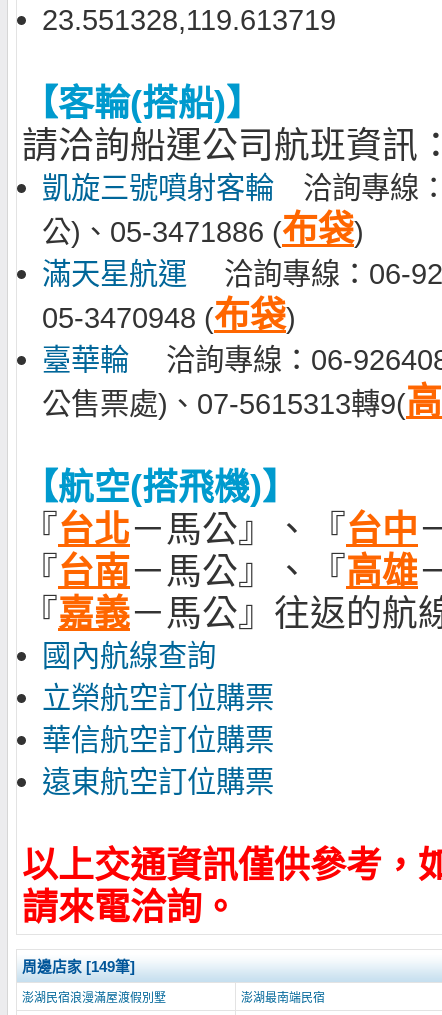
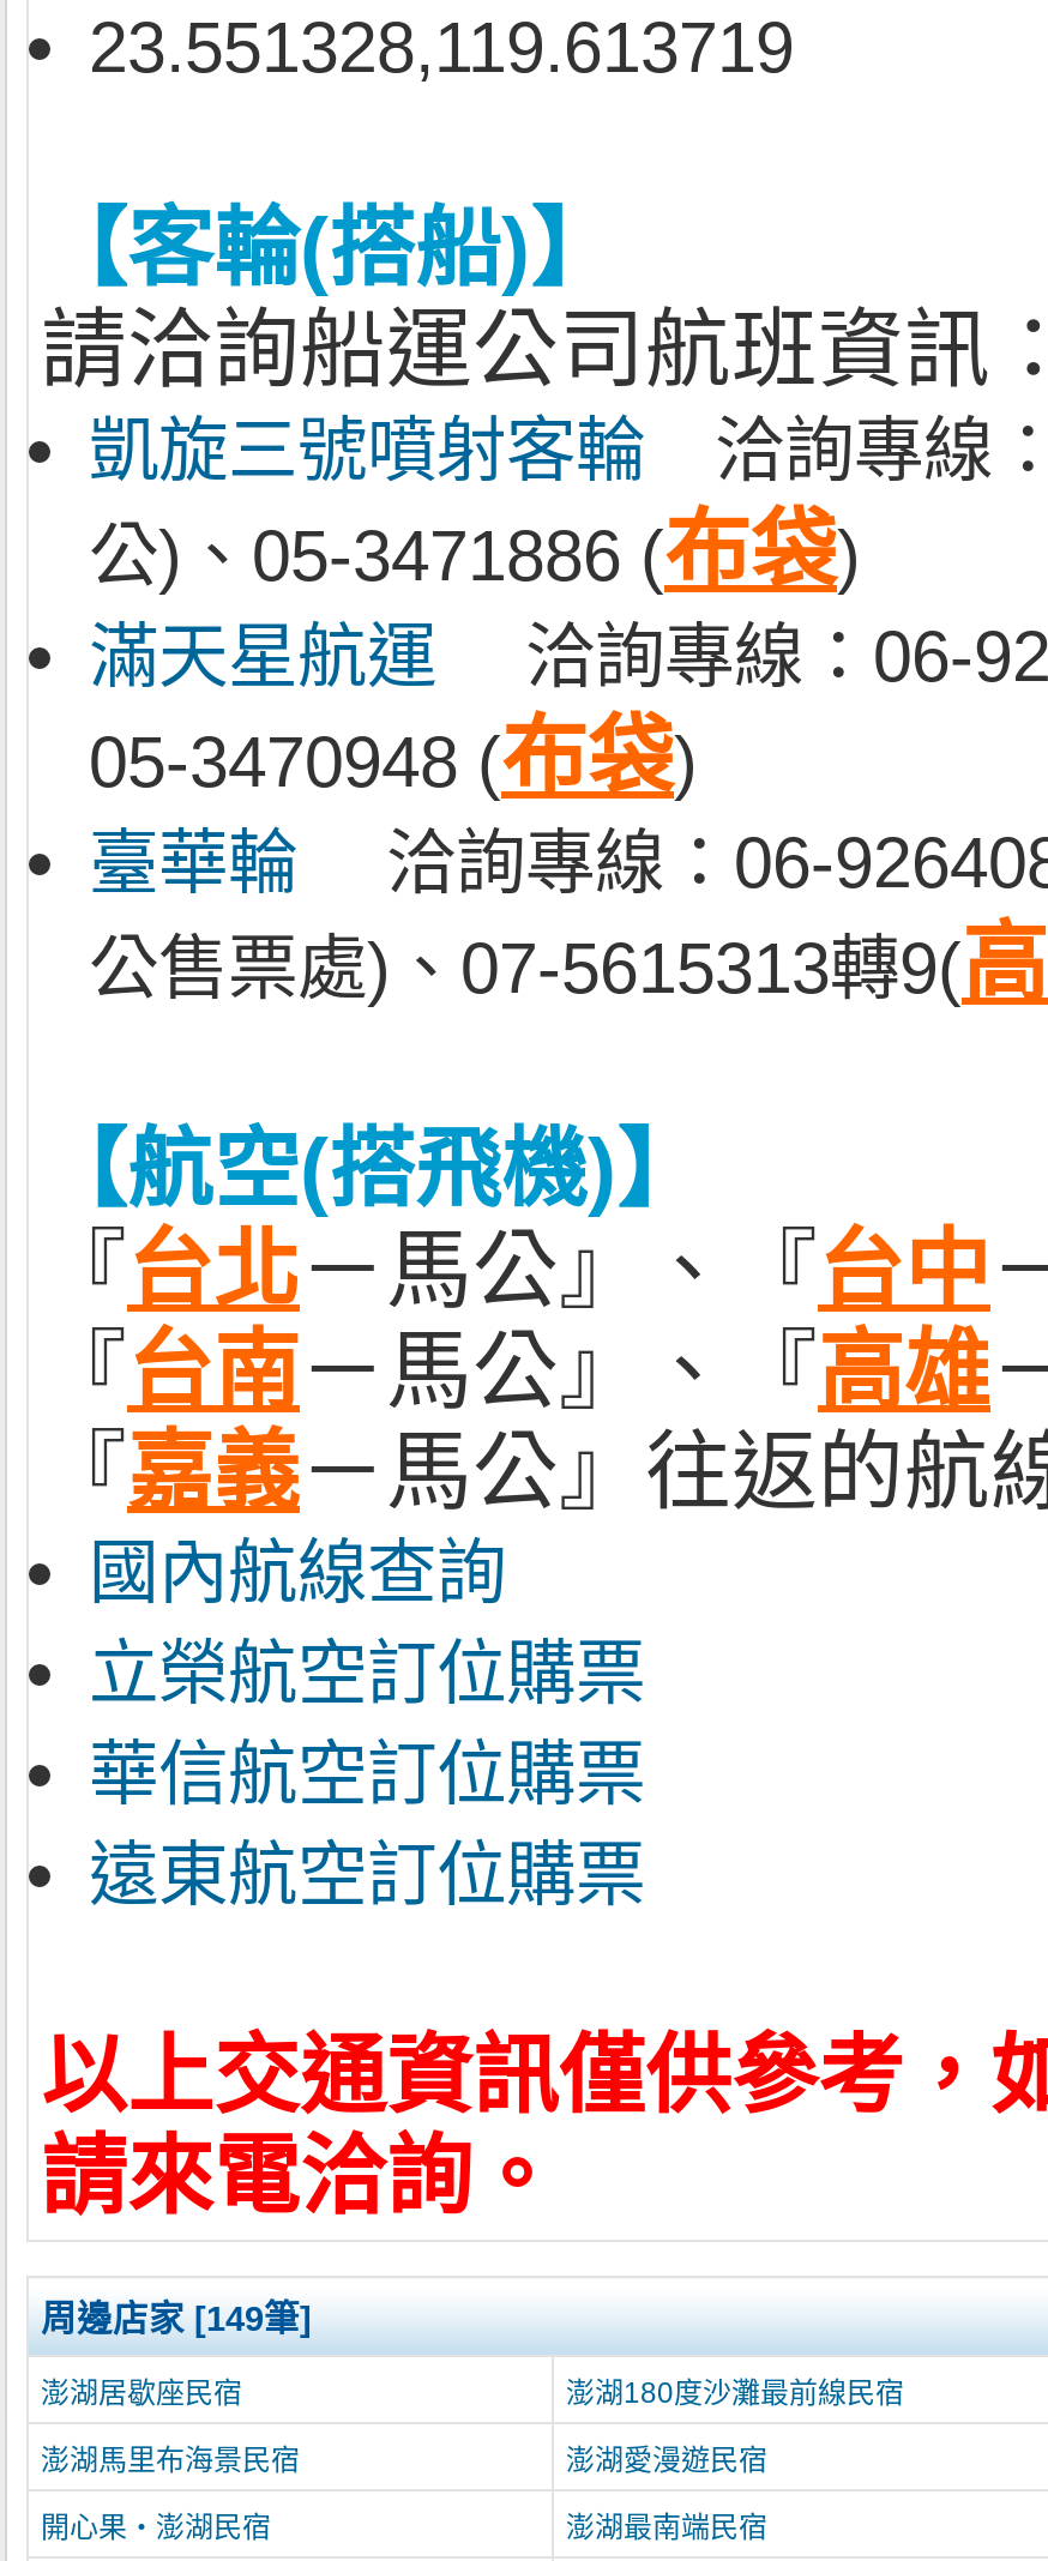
[22,991,166,1005] 澎湖民宿浪漫滿屋渡假別墅 -> [41,2376,904,2544] 澎湖居歇座民宿 | 澎湖180度沙灘最前線民宿 | 澎湖馬里布海景民宿 | 澎湖愛漫遊民宿 | 開心果‧澎湖民宿

